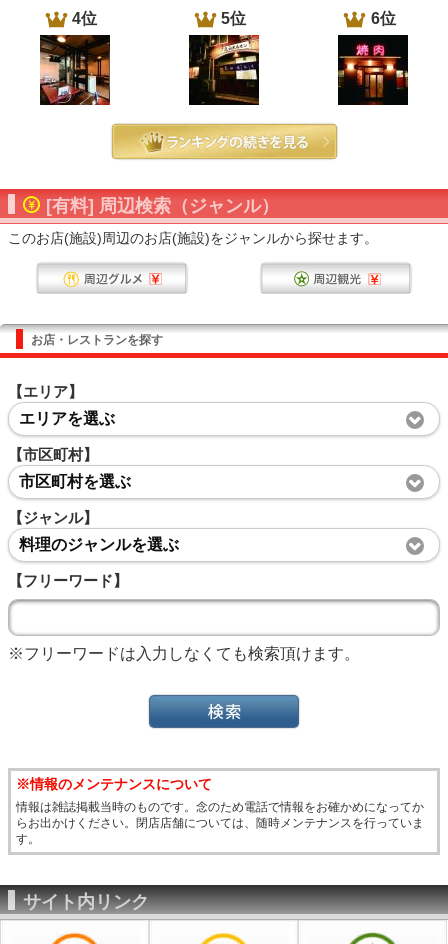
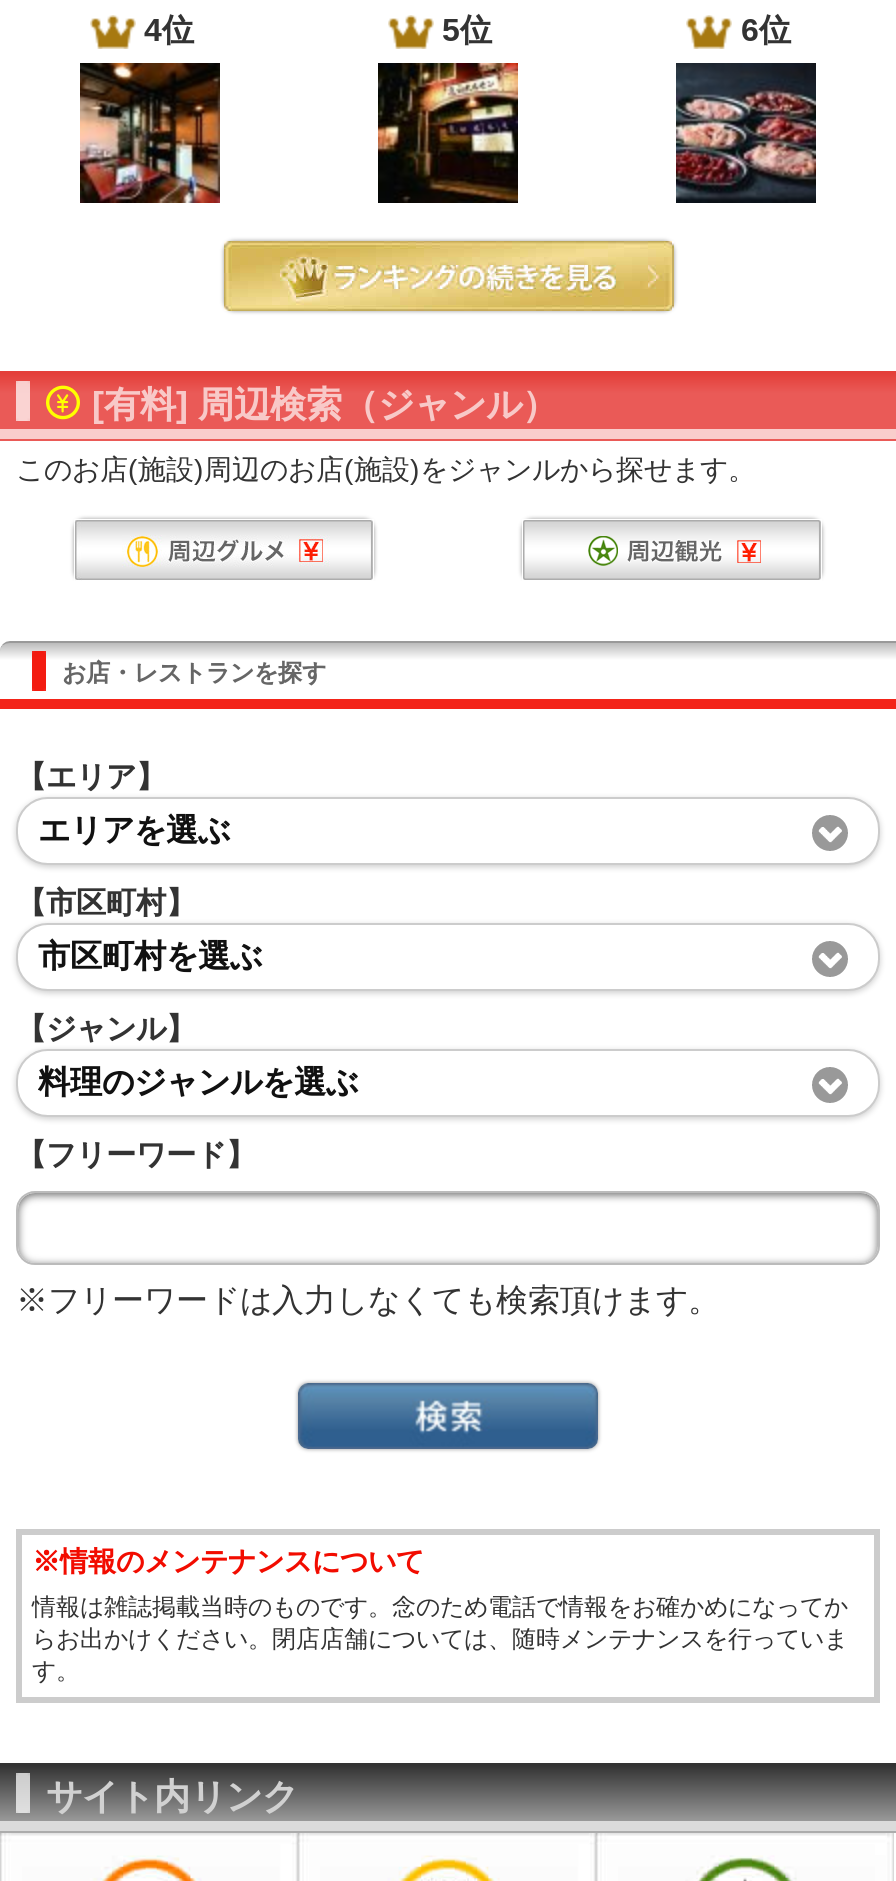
[337,35,409,105] [image] -> [674,63,818,203] [image]

